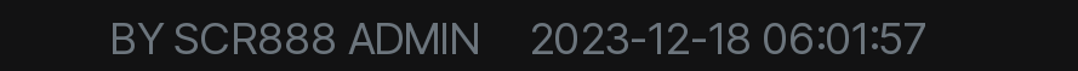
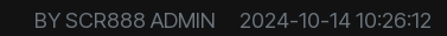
[110,13,928,64] BY SCR888 ADMIN 2023-12-18 06:01:57 -> [34,8,431,33] BY SCR888 ADMIN 2024-10-14 10:26:12

